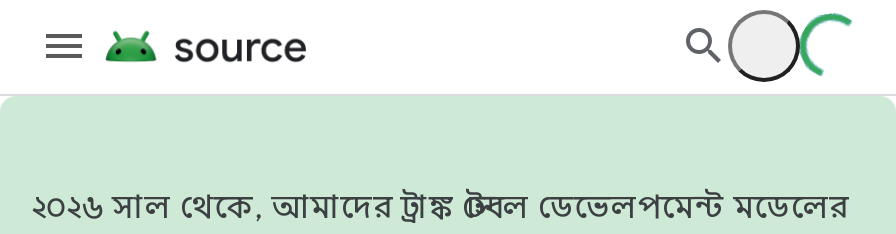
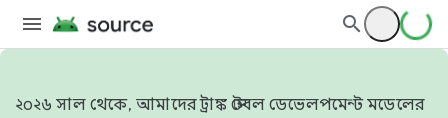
[800,10,864,78] [image] -> [400,7,434,42] [image]

